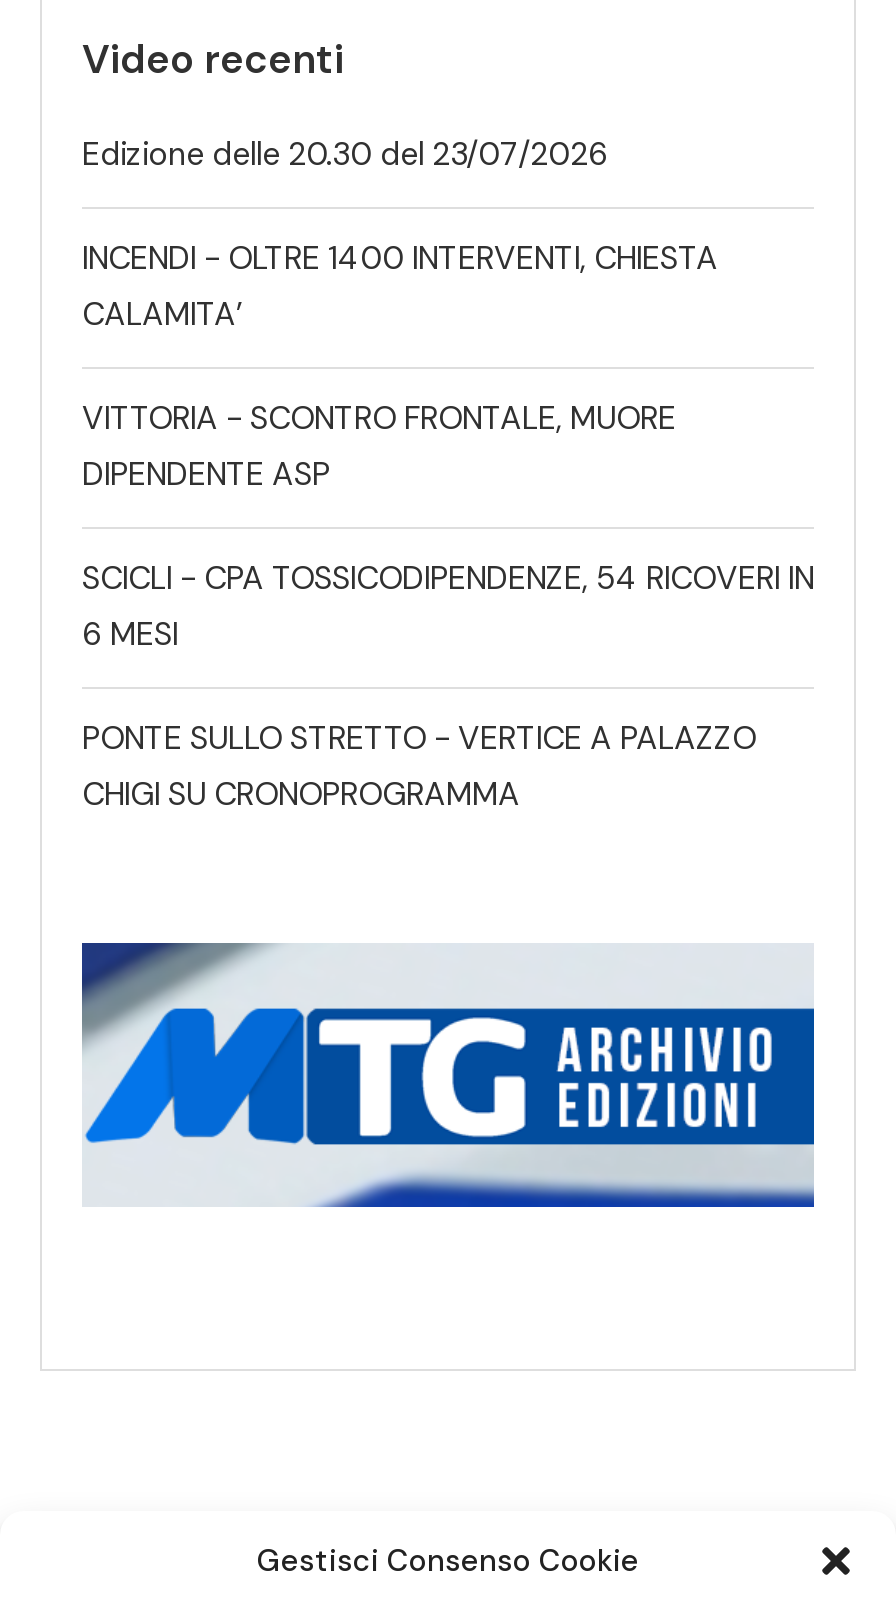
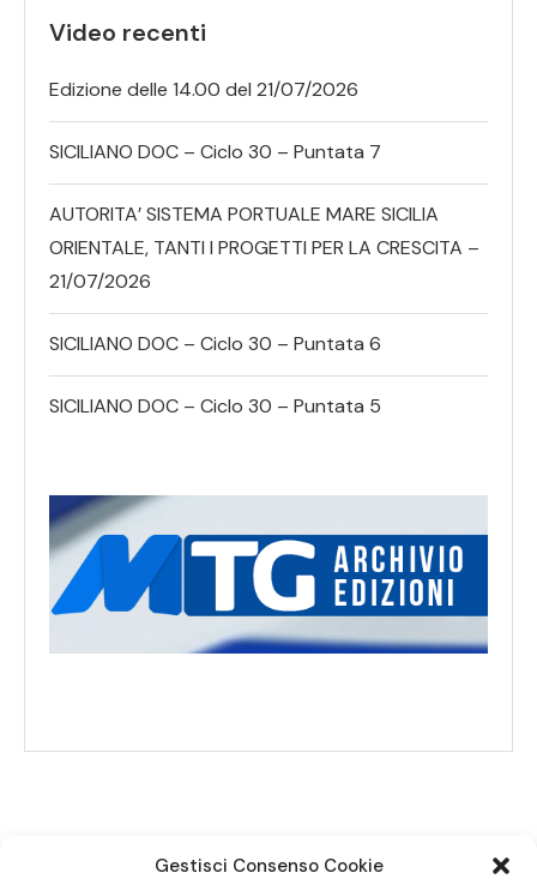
[82,133,608,175] Edizione delle 20.30 del 23/07/2026 -> [49,77,358,102] Edizione delle 14.00 del 21/07/2026
[82,237,718,335] INCENDI - OLTRE 1400 INTERVENTI, CHIESTA | CALAMITA’ -> [49,139,381,164] SICILIANO DOC – Ciclo 30 – Puntata 7
[82,397,676,495] VITTORIA - SCONTRO FRONTALE, MUORE | DIPENDENTE ASP -> [49,201,479,294] AUTORITA’ SISTEMA PORTUALE MARE SICILIA | ORIENTALE, TANTI I PROGETTI PER LA CRESCITA – | 21/07/2026
[82,557,814,655] SCICLI - CPA TOSSICODIPENDENZE, 54 RICOVERI IN | 6 MESI -> [49,331,381,356] SICILIANO DOC – Ciclo 30 – Puntata 6
[82,717,756,815] PONTE SULLO STRETTO - VERTICE A PALAZZO | CHIGI SU CRONOPROGRAMMA -> [49,393,381,419] SICILIANO DOC – Ciclo 30 – Puntata 5

